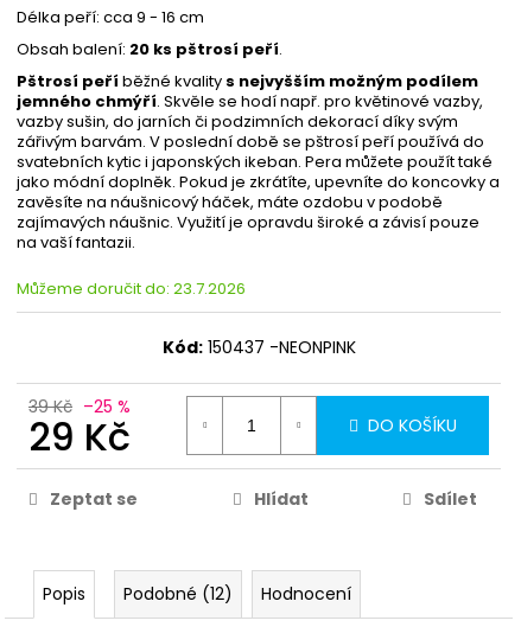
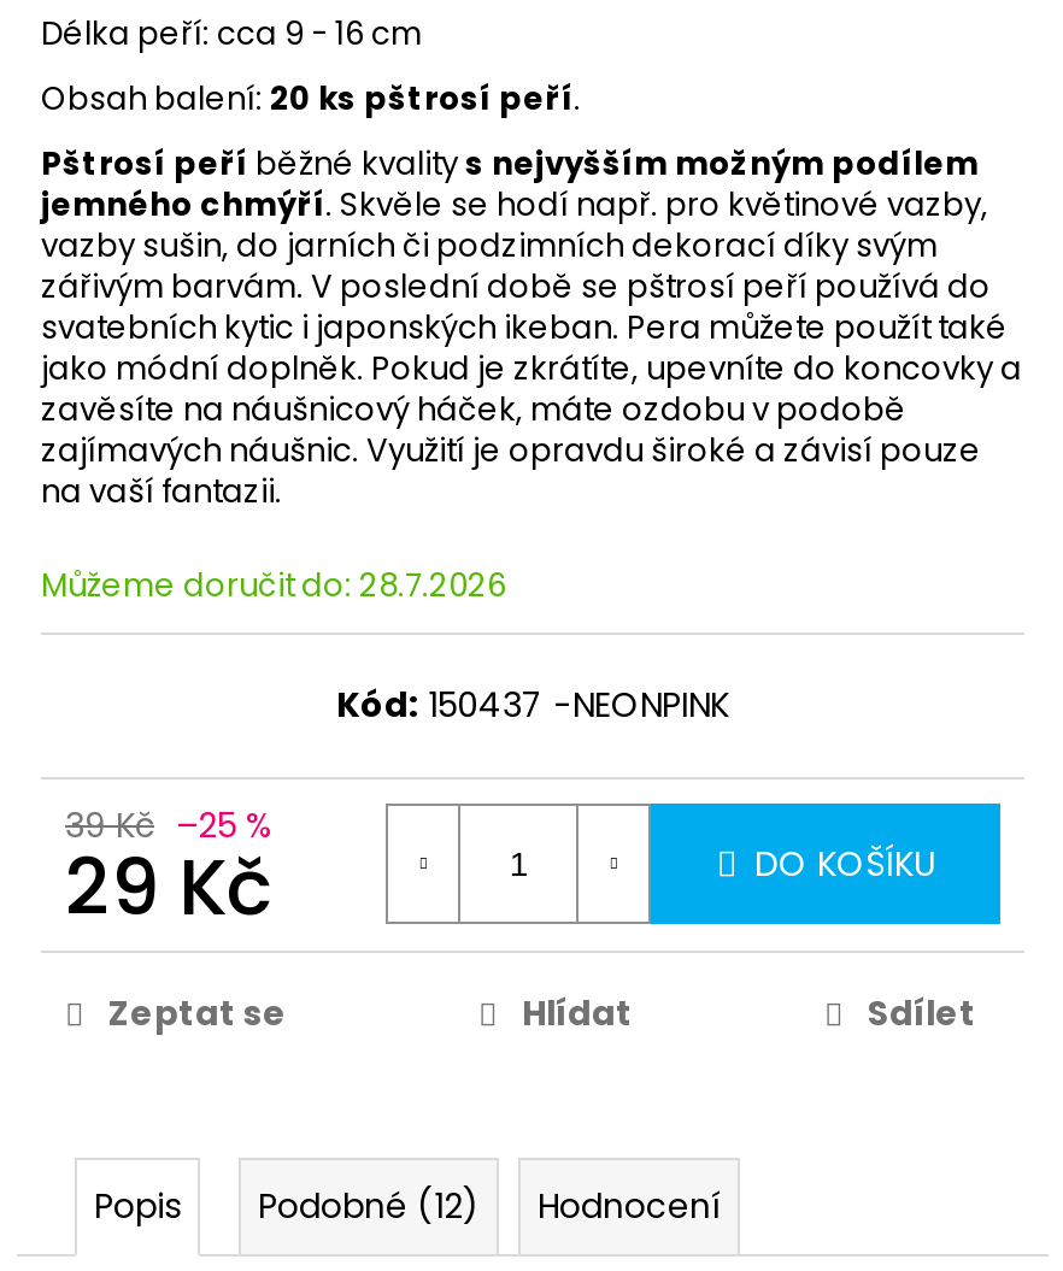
[17,277,246,300] Můžeme doručit do: 23.7.2026 -> [41,562,506,608] Můžeme doručit do: 28.7.2026

